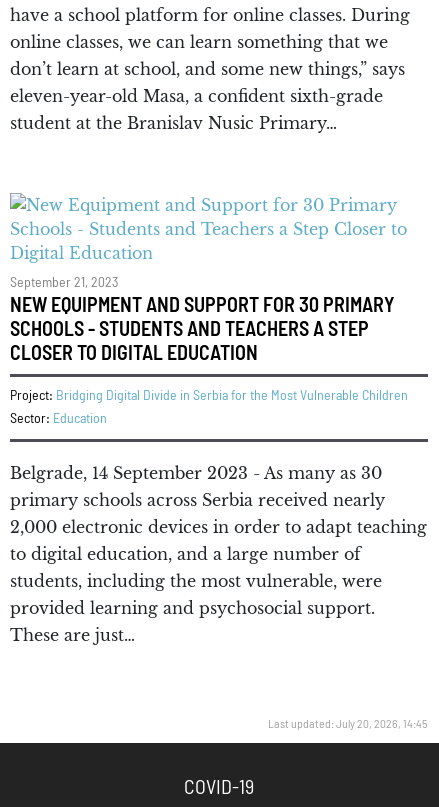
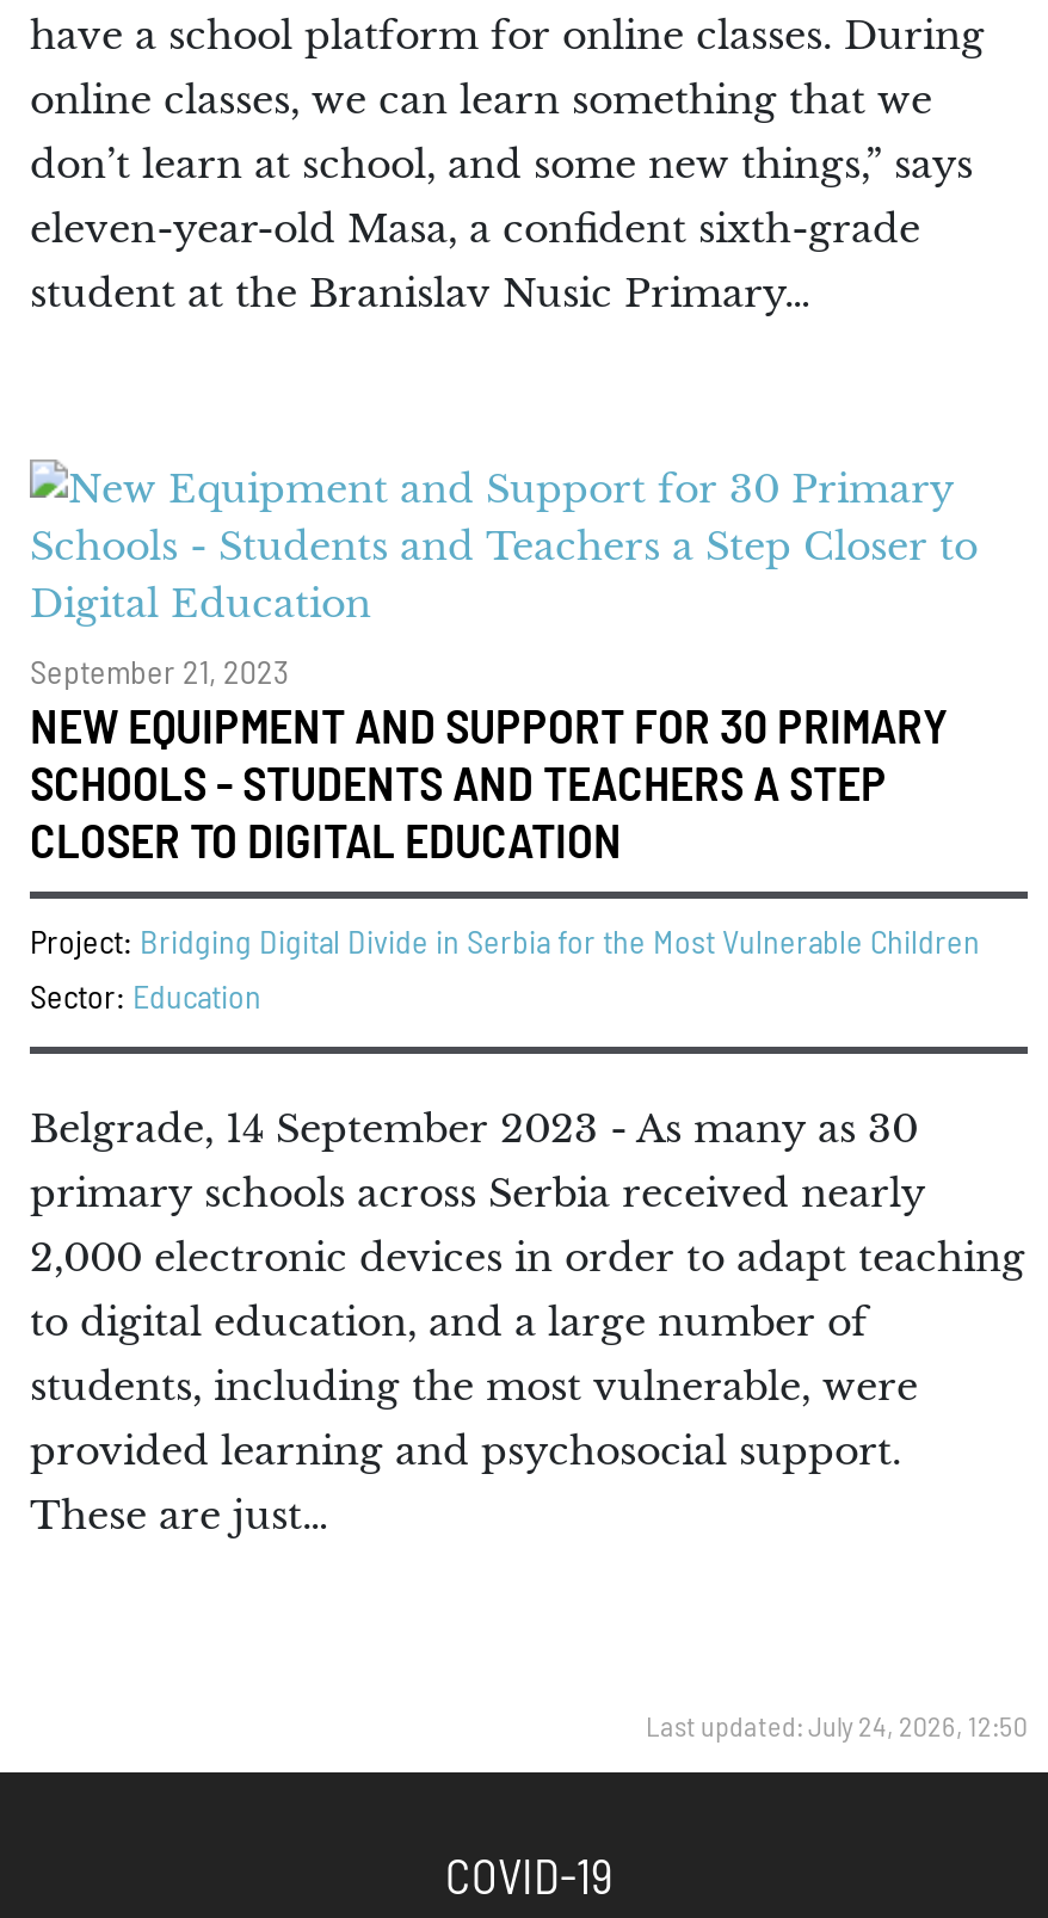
[268,718,428,730] Last updated: July 20, 2026, 14:45 -> [646,1712,1028,1741] Last updated: July 24, 2026, 12:50

